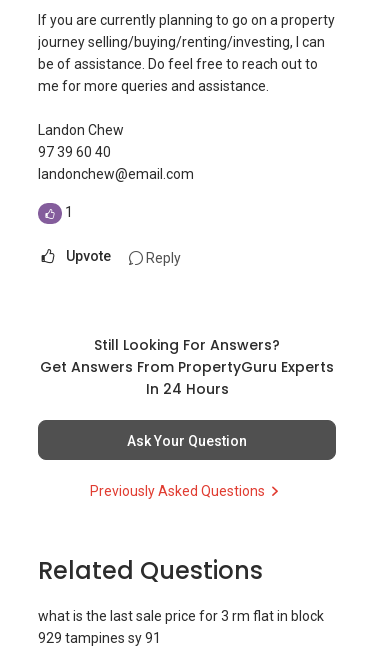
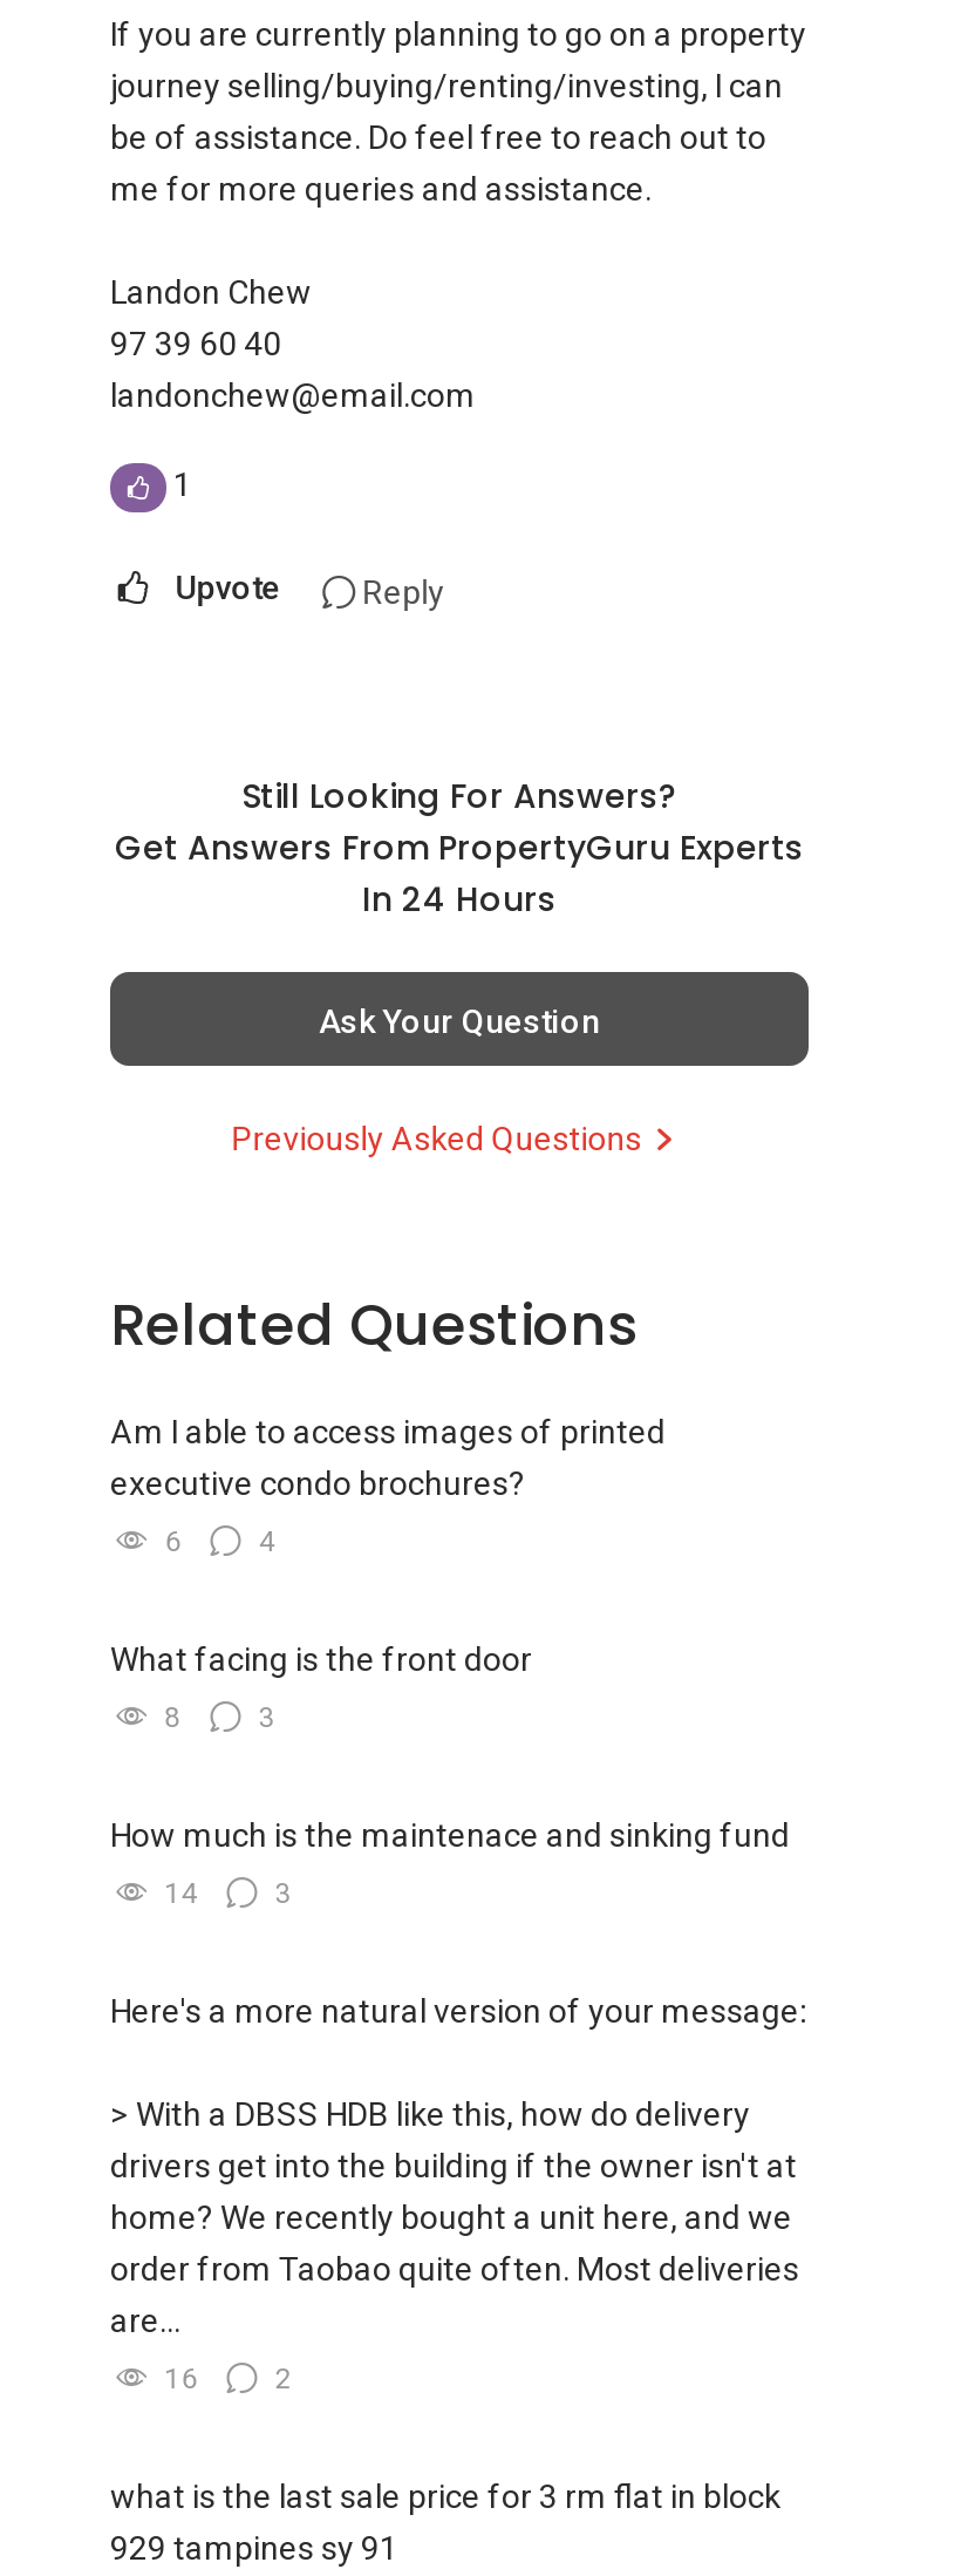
none -> [110,1412,806,2394] Am I able to access images of printed | executive condo brochures? | 6 | 4 | What facing is the front door | 8 | 3 | How much is the maintenace and sinking fund | 14 | 3 | Here's a more natural version of your message: | > With a DBSS HDB like this, how do delivery | drivers get into the building if the owner isn't at | home? We recently bought a unit here, and we | order from Taobao quite often. Most deliveries | are... | 16 | 2

